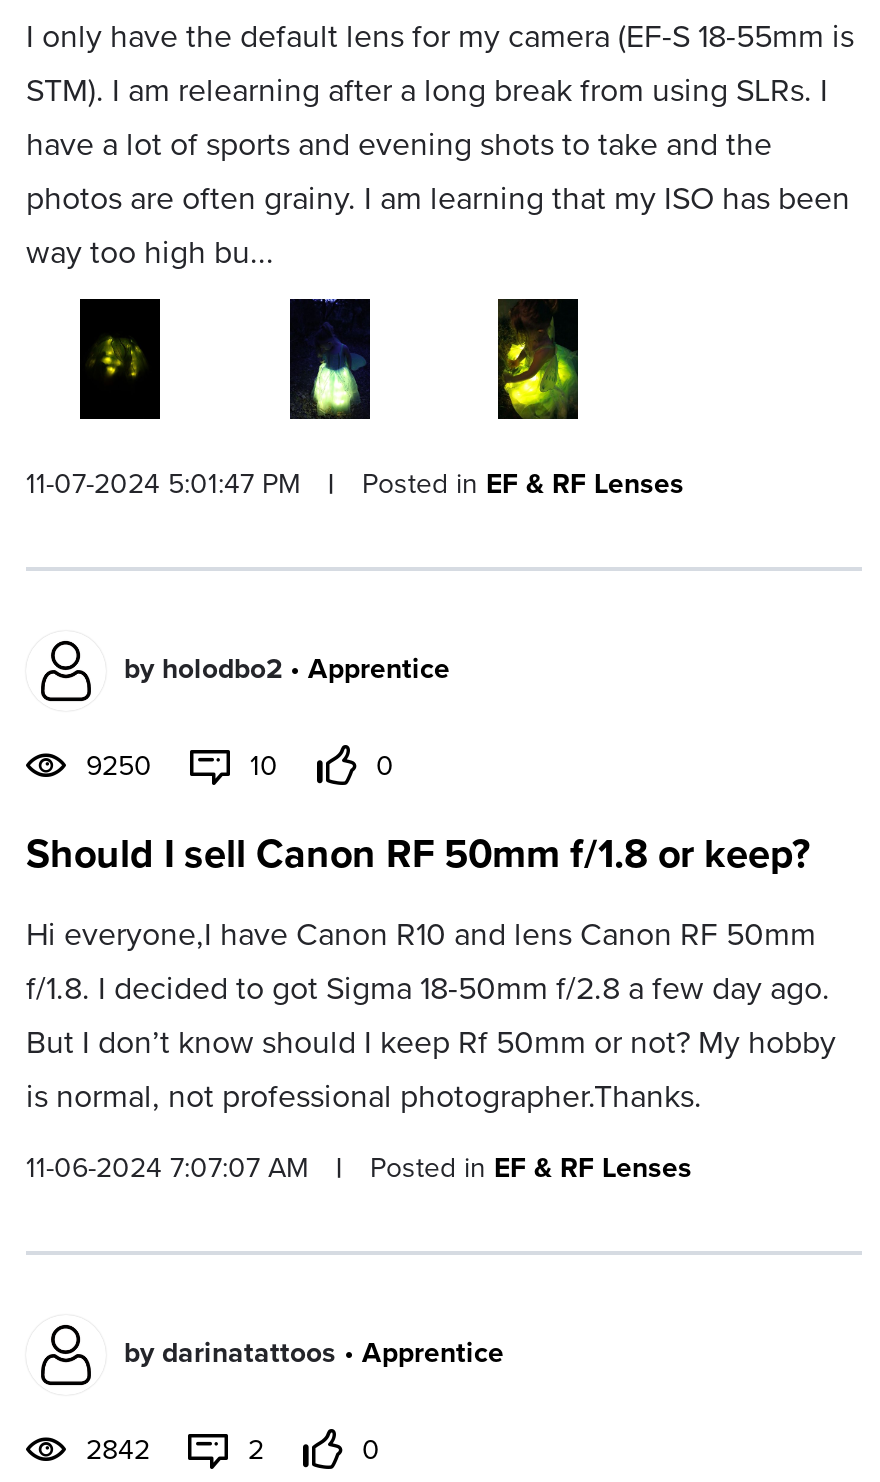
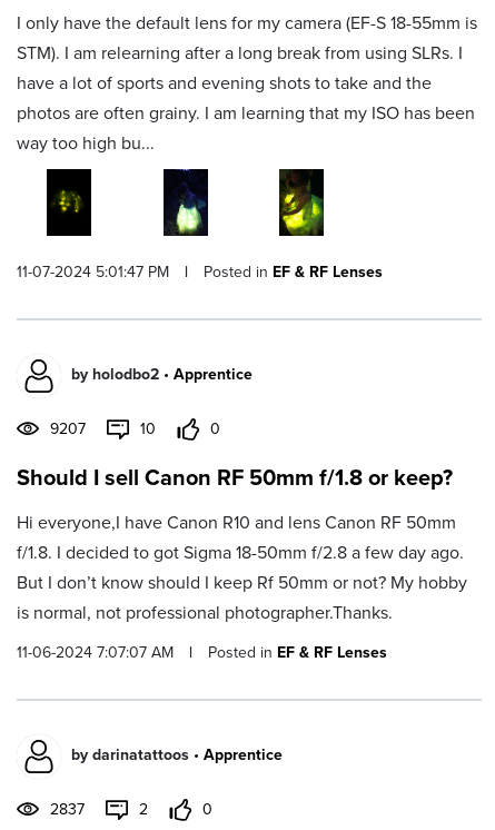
[86,745,152,785] 9250 -> [50,417,86,439] 9207
[86,1429,150,1469] 2842 -> [50,798,85,820] 2837

